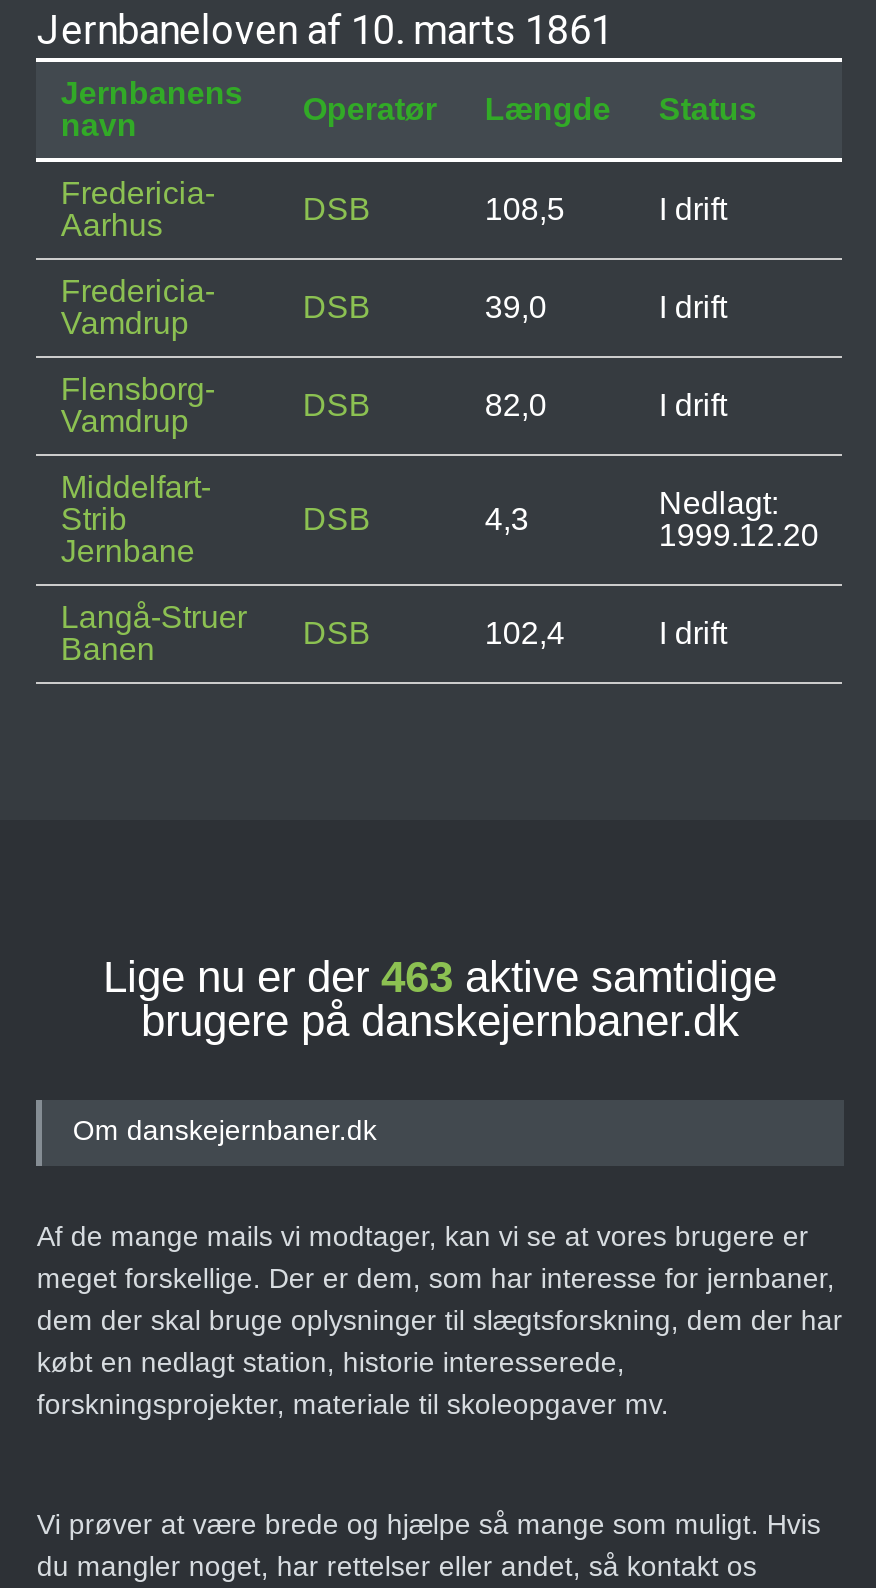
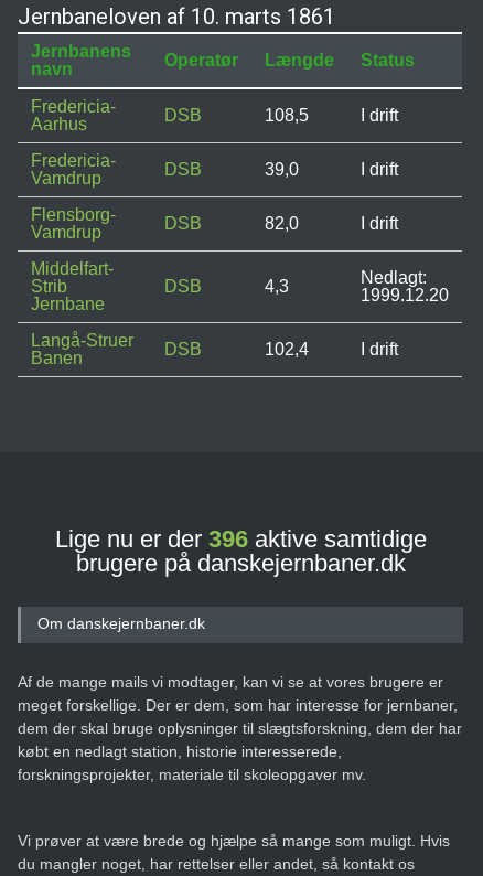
[103,952,777,1002] Lige nu er der 463 aktive samtidige -> [55,525,426,553] Lige nu er der 396 aktive samtidige

